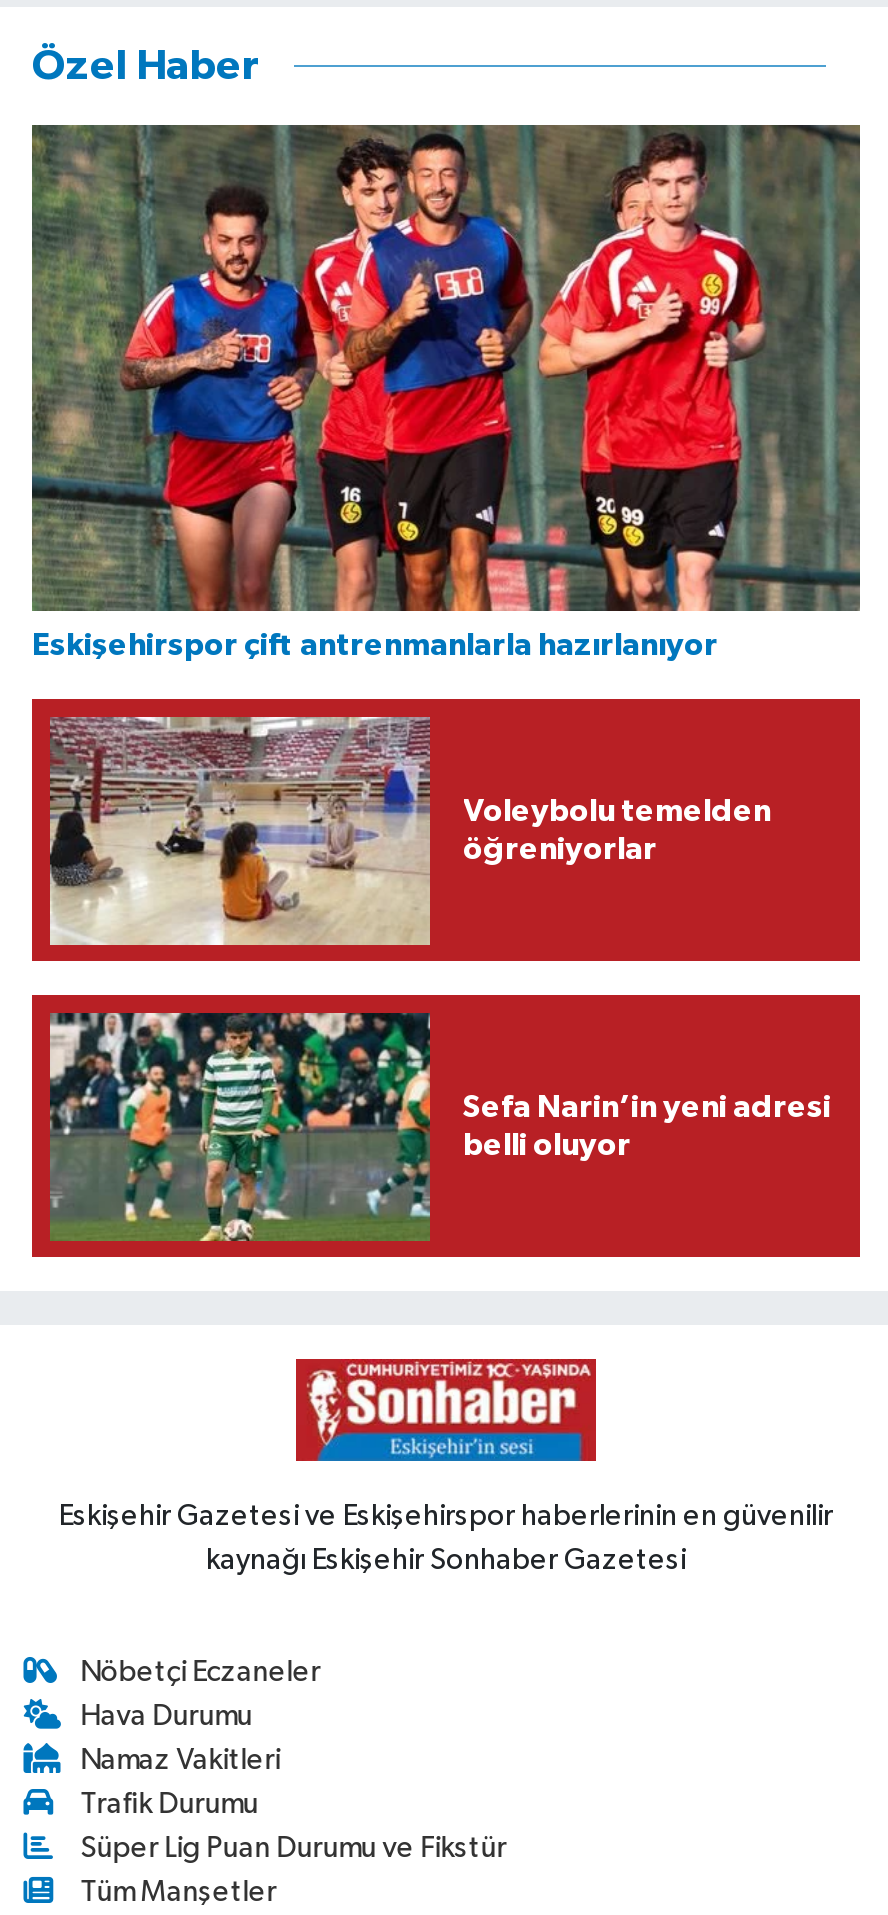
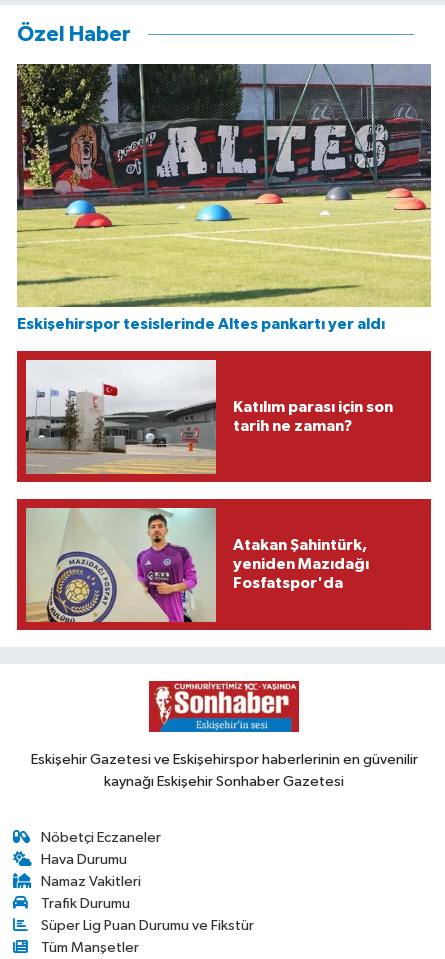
[30,123,862,661] [image] | Eskişehirspor çift antrenmanlarla hazırlanıyor -> [16,63,432,332] [image] | Eskişehirspor tesislerinde Altes pankartı yer aldı
[48,717,771,945] [image] | Voleybolu temelden | öğreniyorlar -> [25,359,392,474] [image] | Katılım parası için son | tarih ne zaman?
[48,1011,831,1243] [image] | Sefa Narin’in yeni adresi | belli oluyor -> [25,507,368,623] [image] | Atakan Şahintürk, | yeniden Mazıdağı | Fosfatspor'da

